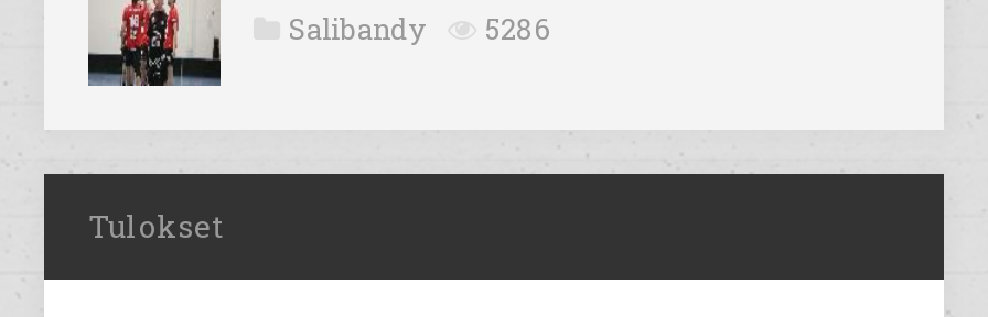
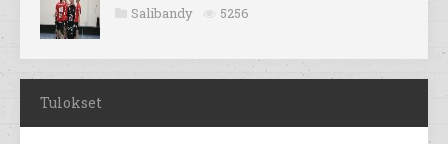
[289,8,551,48] Salibandy 5286 -> [131,4,249,22] Salibandy 5256

